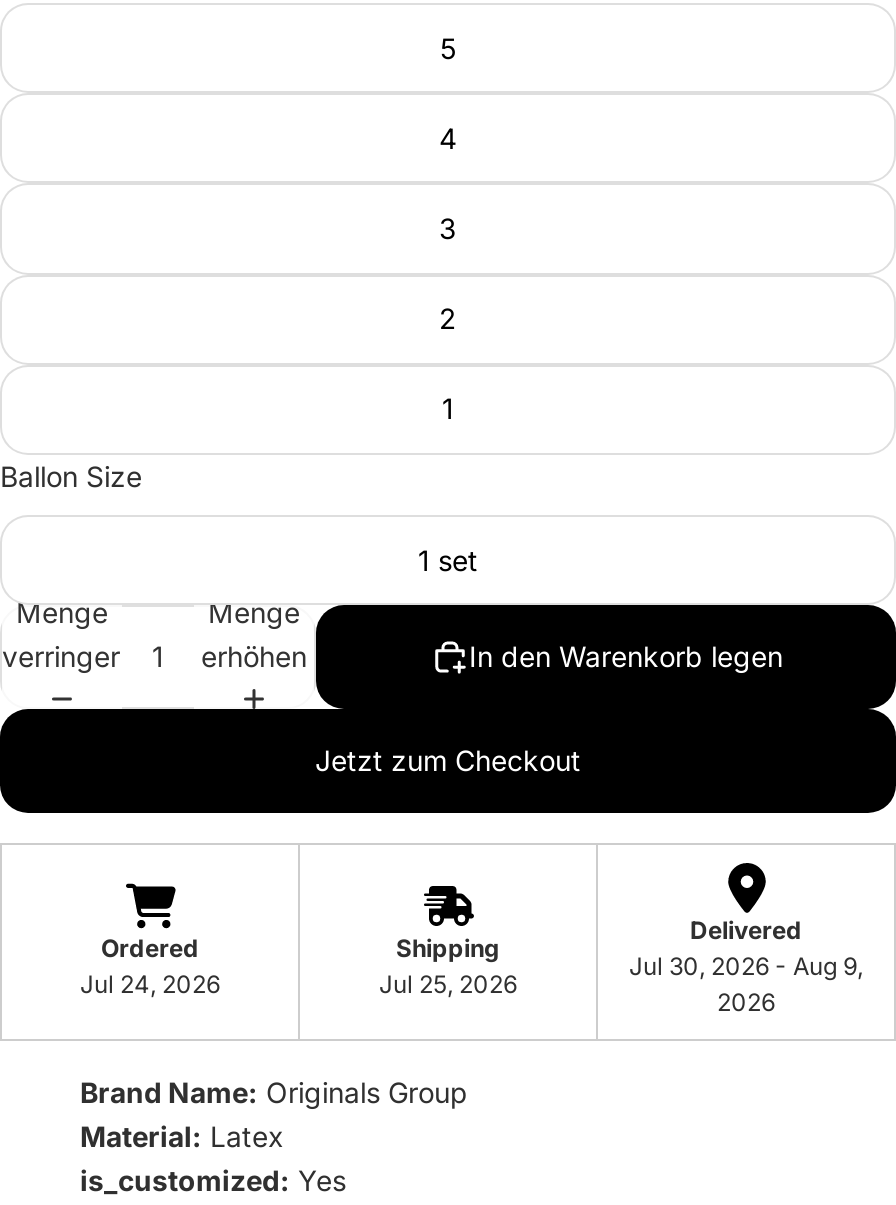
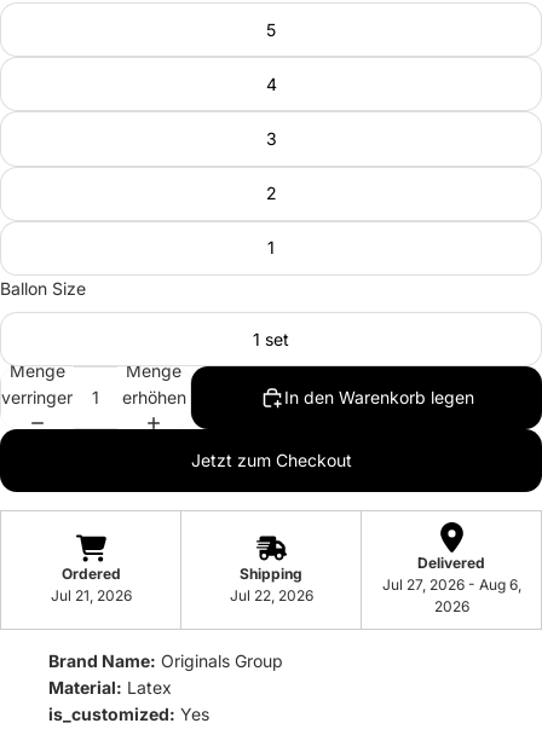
[629,951,863,981] Jul 30, 2026 - Aug 9, -> [382,576,521,594] Jul 27, 2026 - Aug 6,
[80,969,220,999] Jul 24, 2026 -> [50,586,131,605] Jul 21, 2026
[379,969,517,999] Jul 25, 2026 -> [229,586,313,605] Jul 22, 2026

